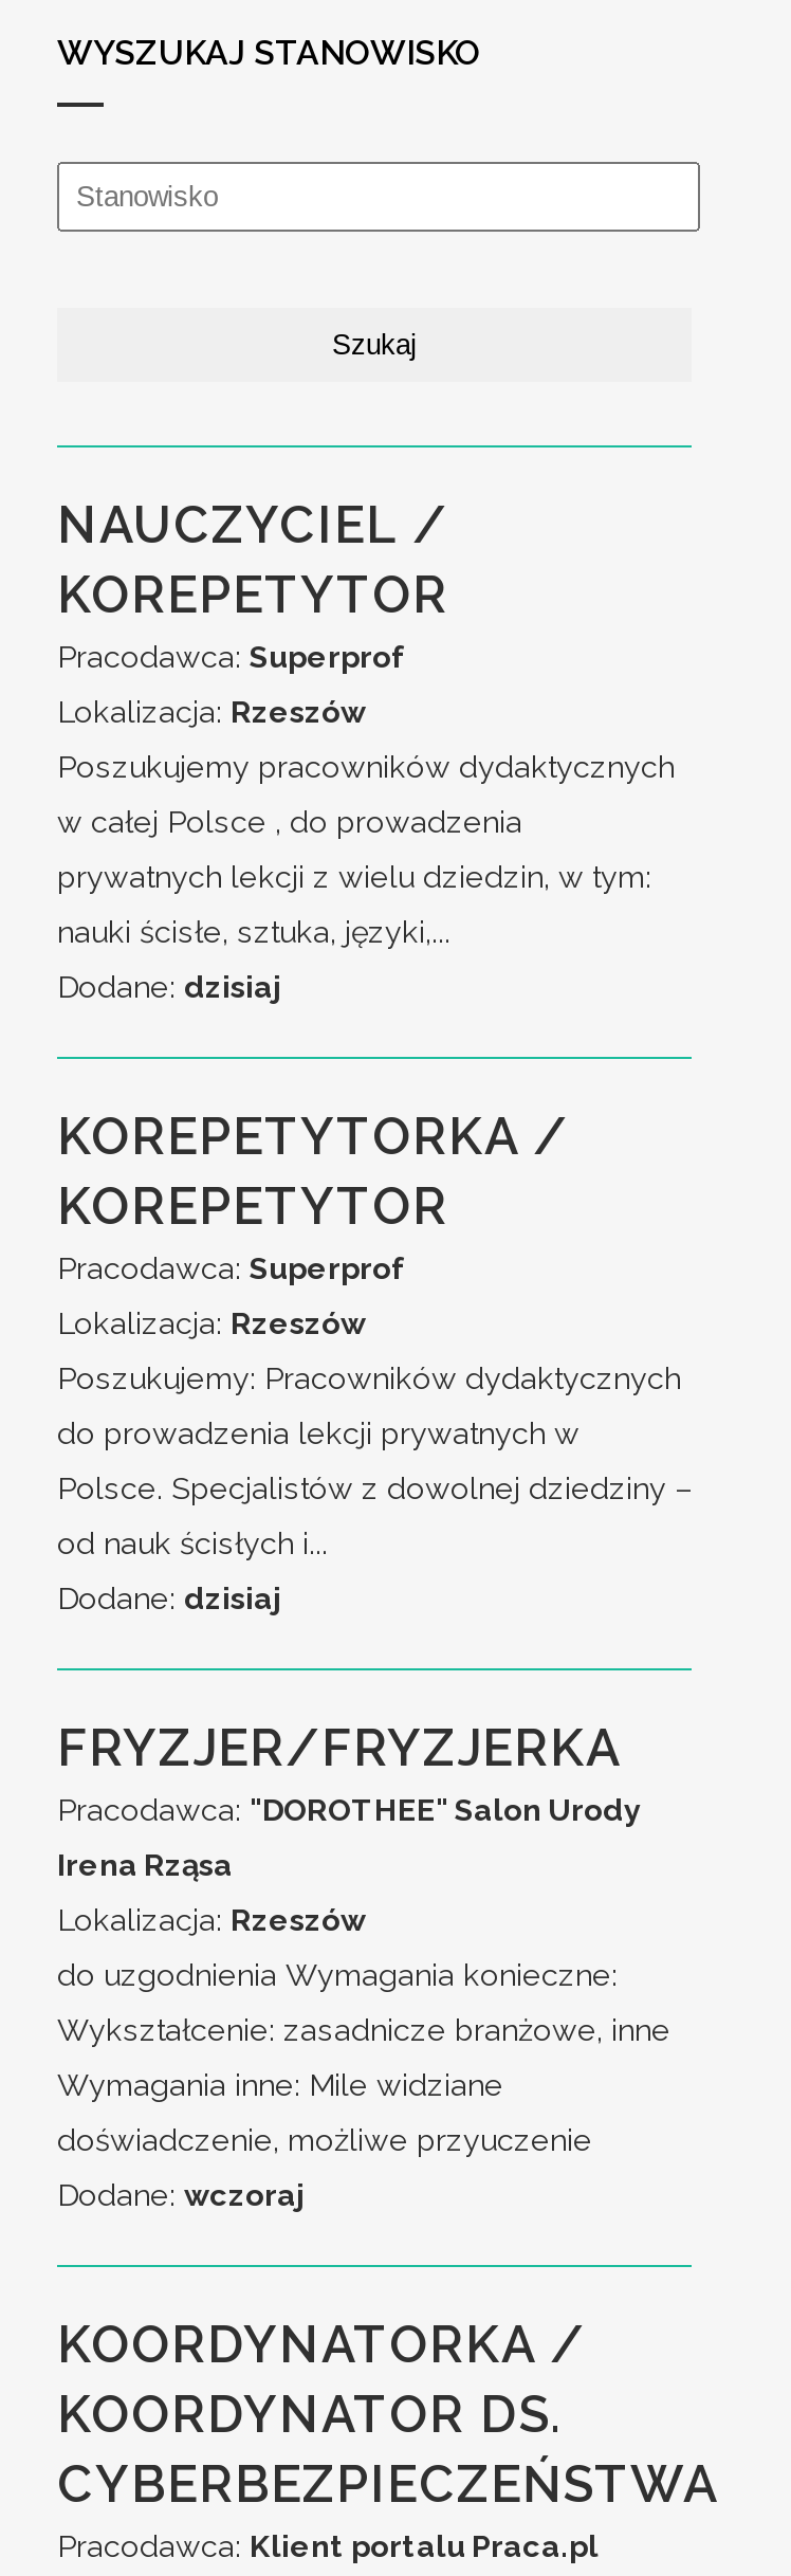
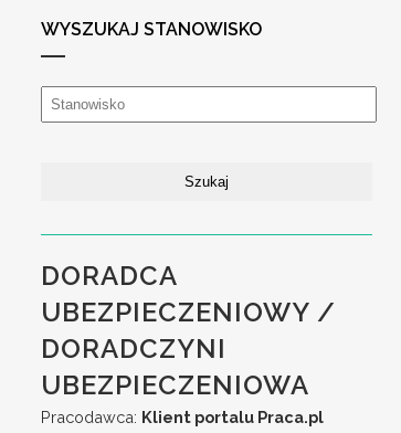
[57,494,719,2515] NAUCZYCIEL / | KOREPETYTOR | Pracodawca: Superprof | Lokalizacja: Rzeszów | Poszukujemy pracowników dydaktycznych | w całej Polsce , do prowadzenia | prywatnych lekcji z wielu dziedzin, w tym: | nauki ścisłe, sztuka, języki,... | Dodane: dzisiaj | KOREPETYTORKA / | KOREPETYTOR | Pracodawca: Superprof | Lokalizacja: Rzeszów | Poszukujemy: Pracowników dydaktycznych | do prowadzenia lekcji prywatnych w | Polsce. Specjalistów z dowolnej dziedziny – | od nauk ścisłych i... | Dodane: dzisiaj | FRYZJER/FRYZJERKA | Pracodawca: "DOROTHEE" Salon Urody | Irena Rząsa | Lokalizacja: Rzeszów | do uzgodnienia Wymagania konieczne: | Wykształcenie: zasadnicze branżowe, inne | Wymagania inne: Mile widziane | doświadczenie, możliwe przyuczenie | Dodane: wczoraj | KOORDYNATORKA / | KOORDYNATOR DS. | CYBERBEZPIECZEŃSTWA -> [41,260,336,401] DORADCA | UBEZPIECZENIOWY / | DORADCZYNI | UBEZPIECZENIOWA

